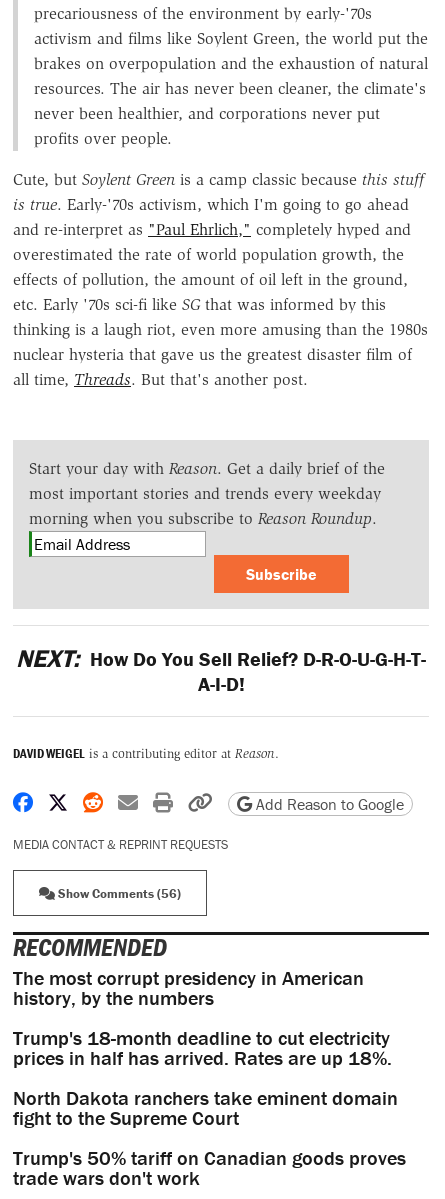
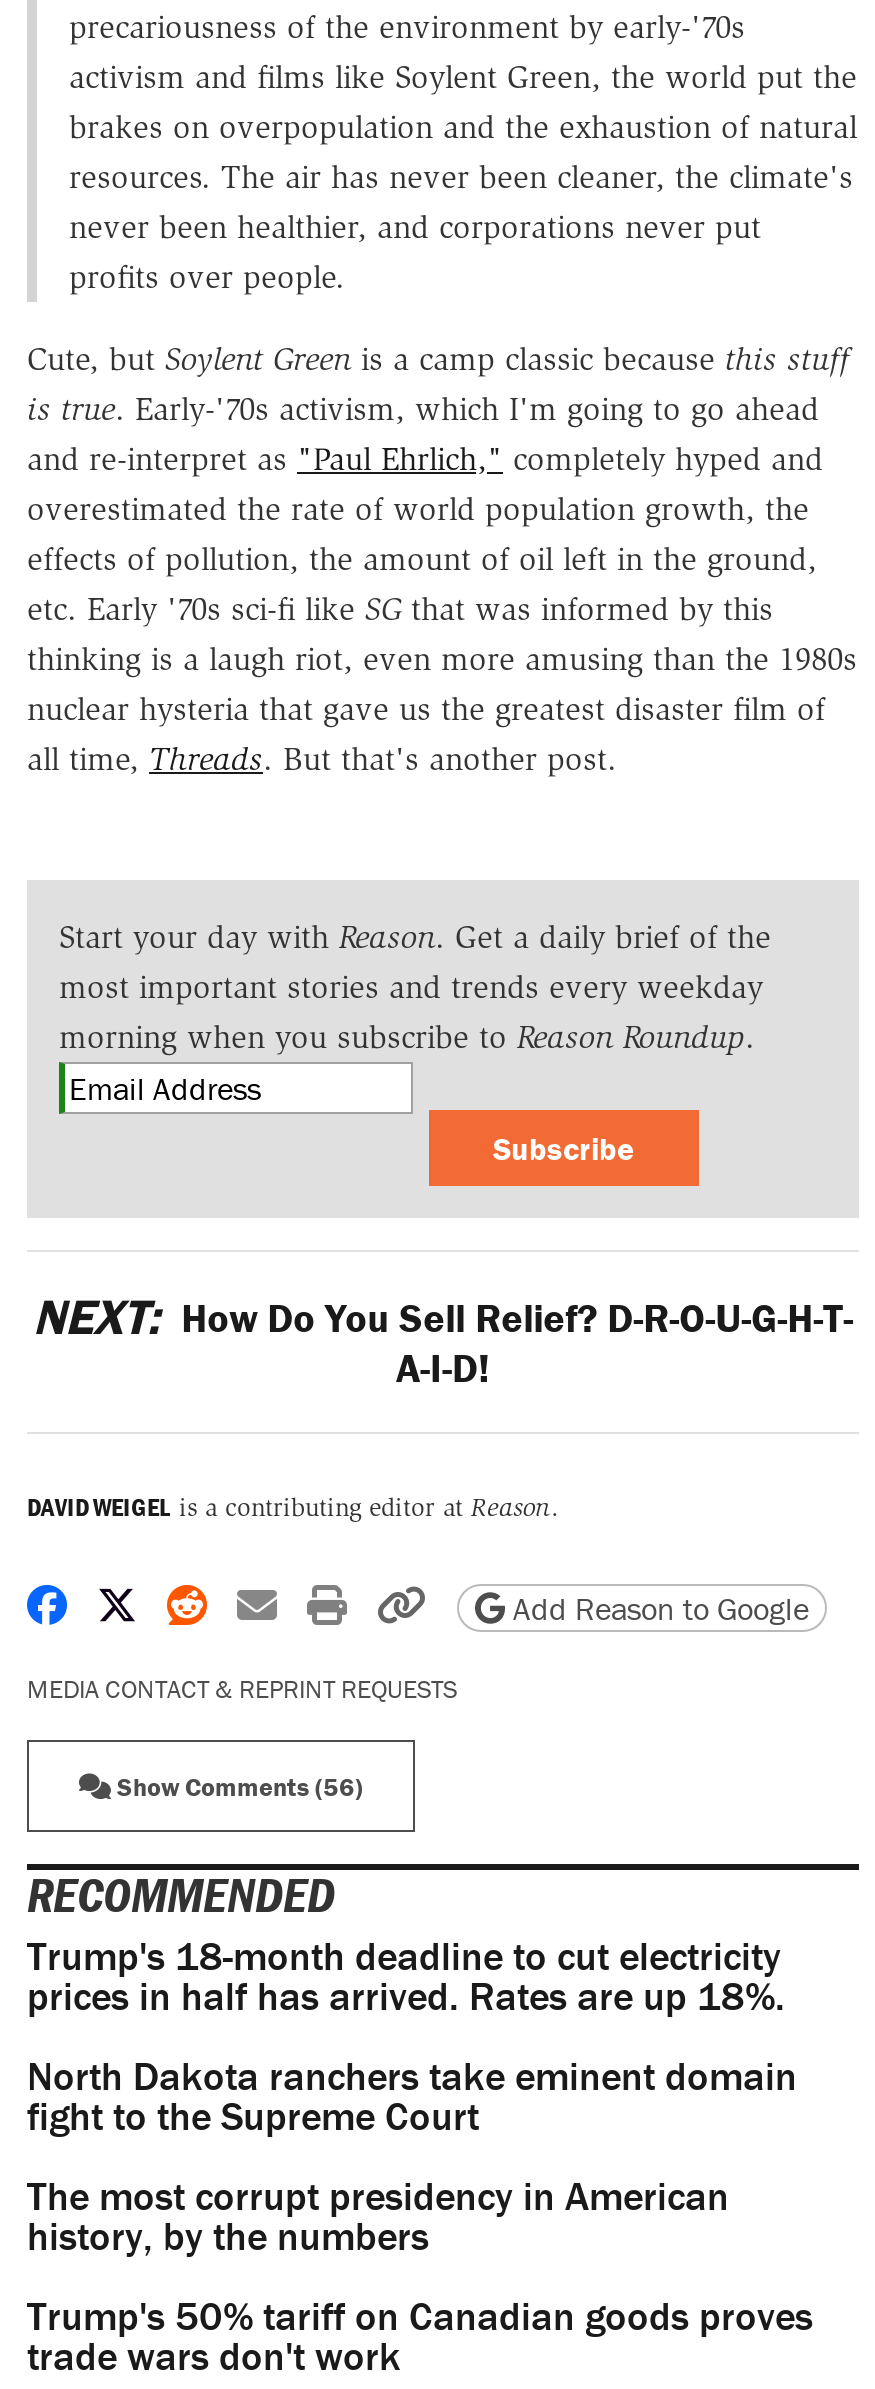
moved [13,965,364,1010] -> [27,2170,729,2260]: The most corrupt presidency in American | history, by the numbers
moved [13,1025,398,1130] -> [27,1930,797,2140]: Trump's 18-month deadline to cut electricity | prices in half has arrived. Rates are up 18%. | North Dakota ranchers take eminent domain | fight to the Supreme Court

